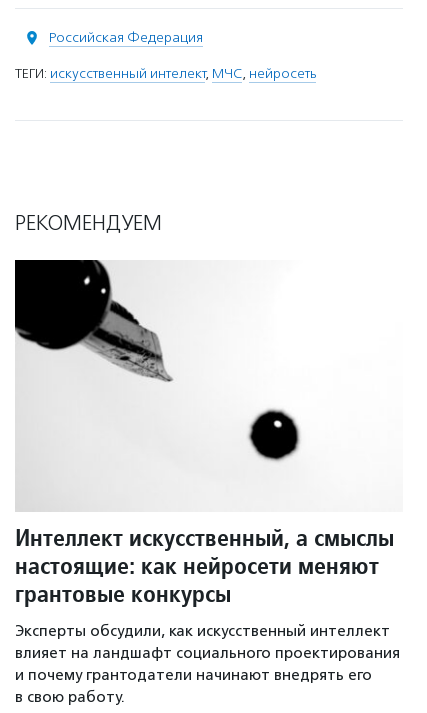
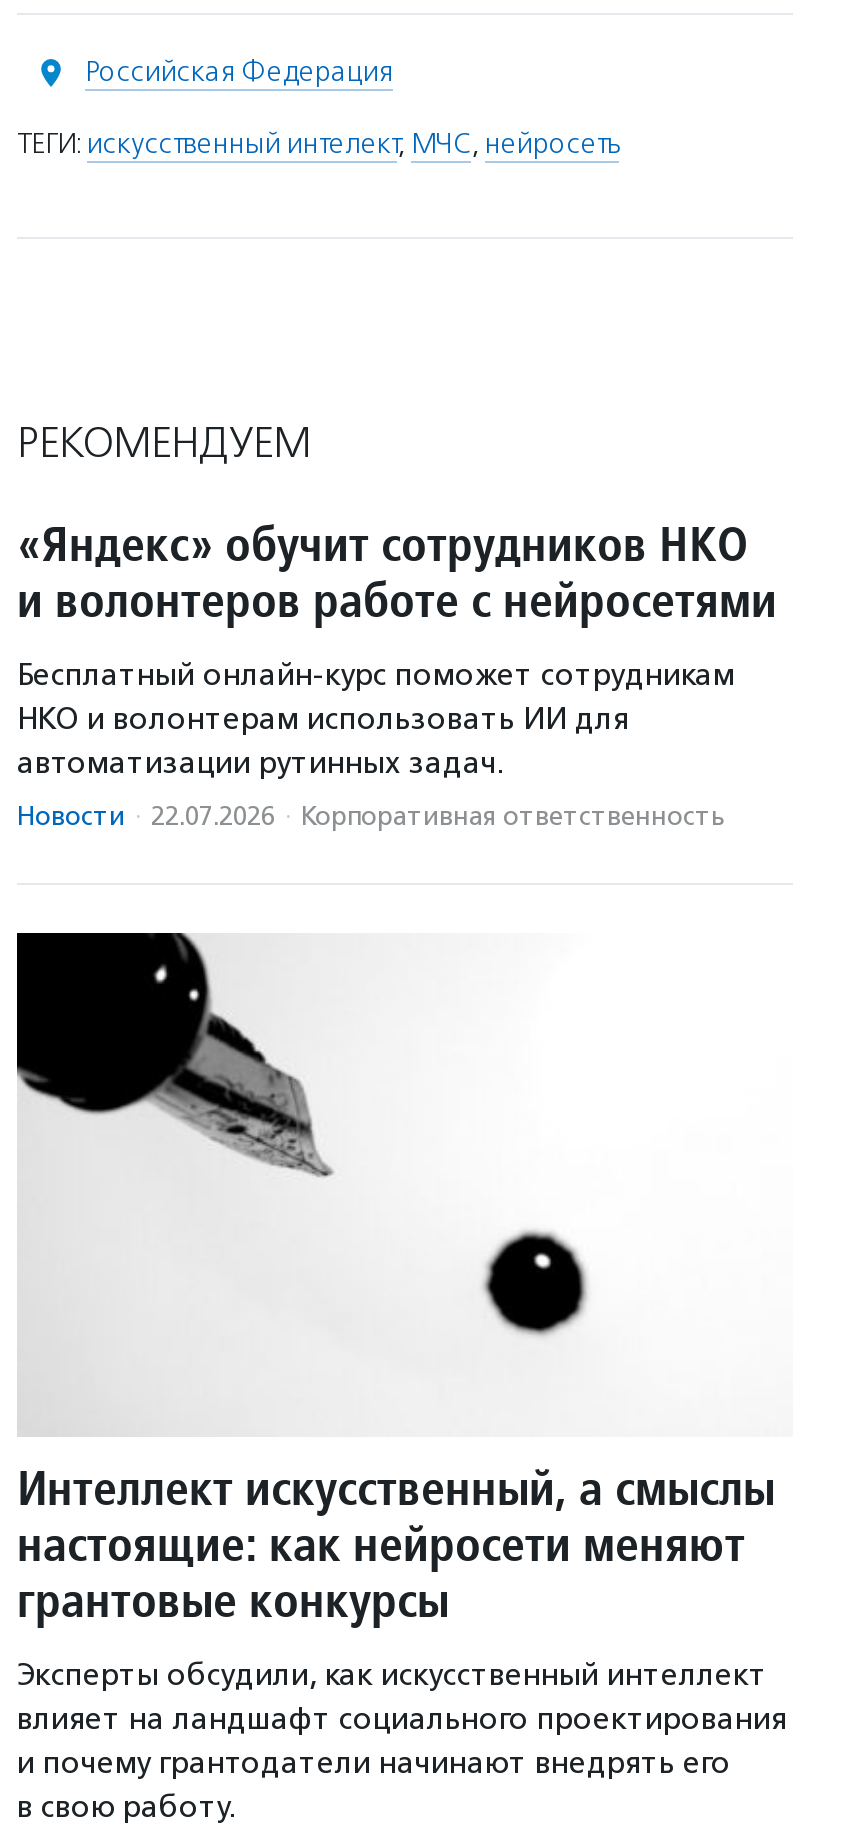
none -> [17,513,777,831] «Яндекс» обучит сотрудников НКО | и волонтеров работе с нейросетями | Бесплатный онлайн-курс поможет сотрудникам | НКО и волонтерам использовать ИИ для | автоматизации рутинных задач. | Новости · 22.07.2026 · Корпоративная ответственность

